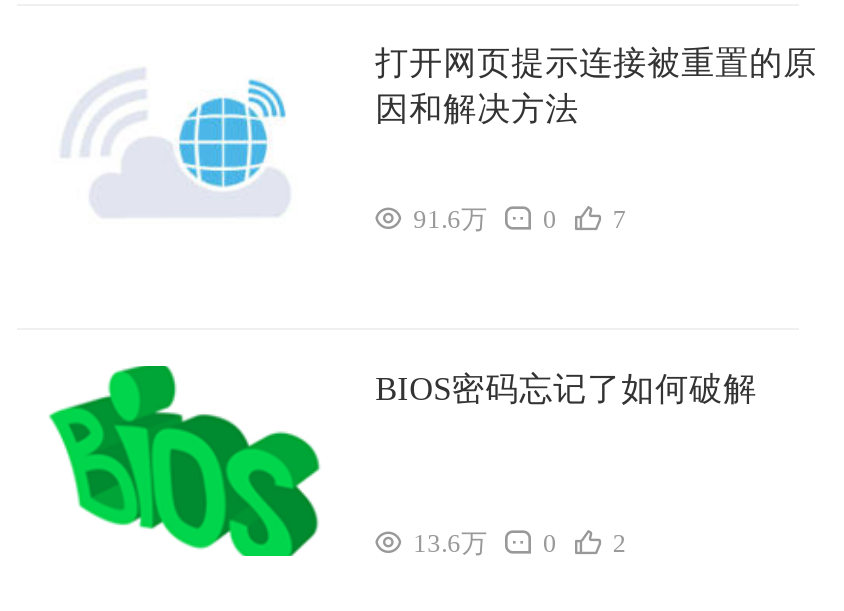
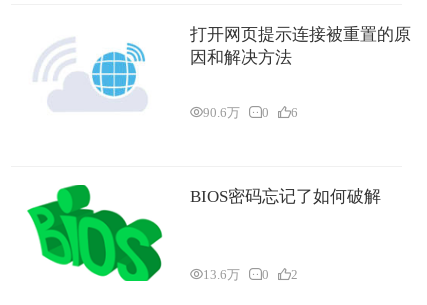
[413,206,487,232] 91.6万 -> [203,105,240,118] 90.6万
[613,206,627,232] 7 -> [291,105,298,118] 6

